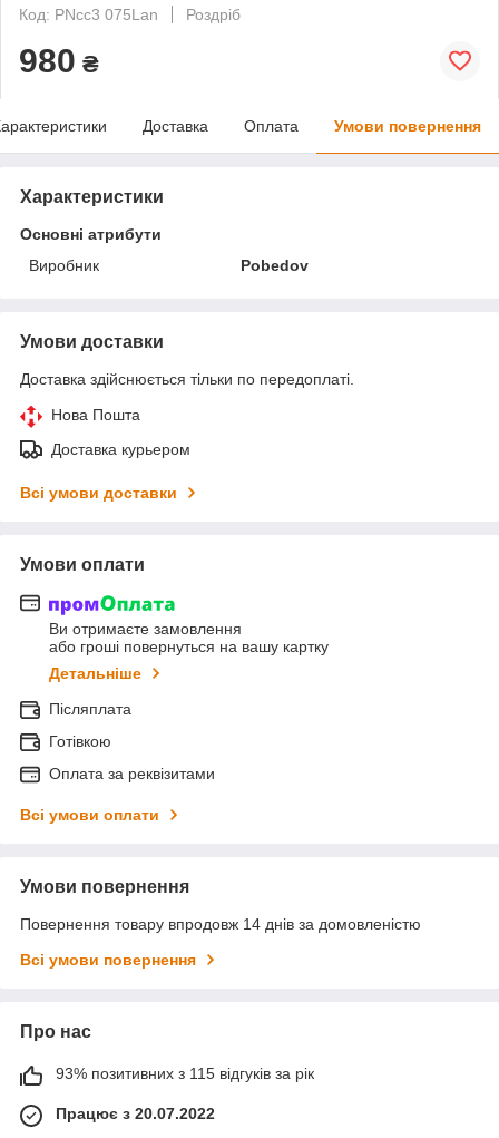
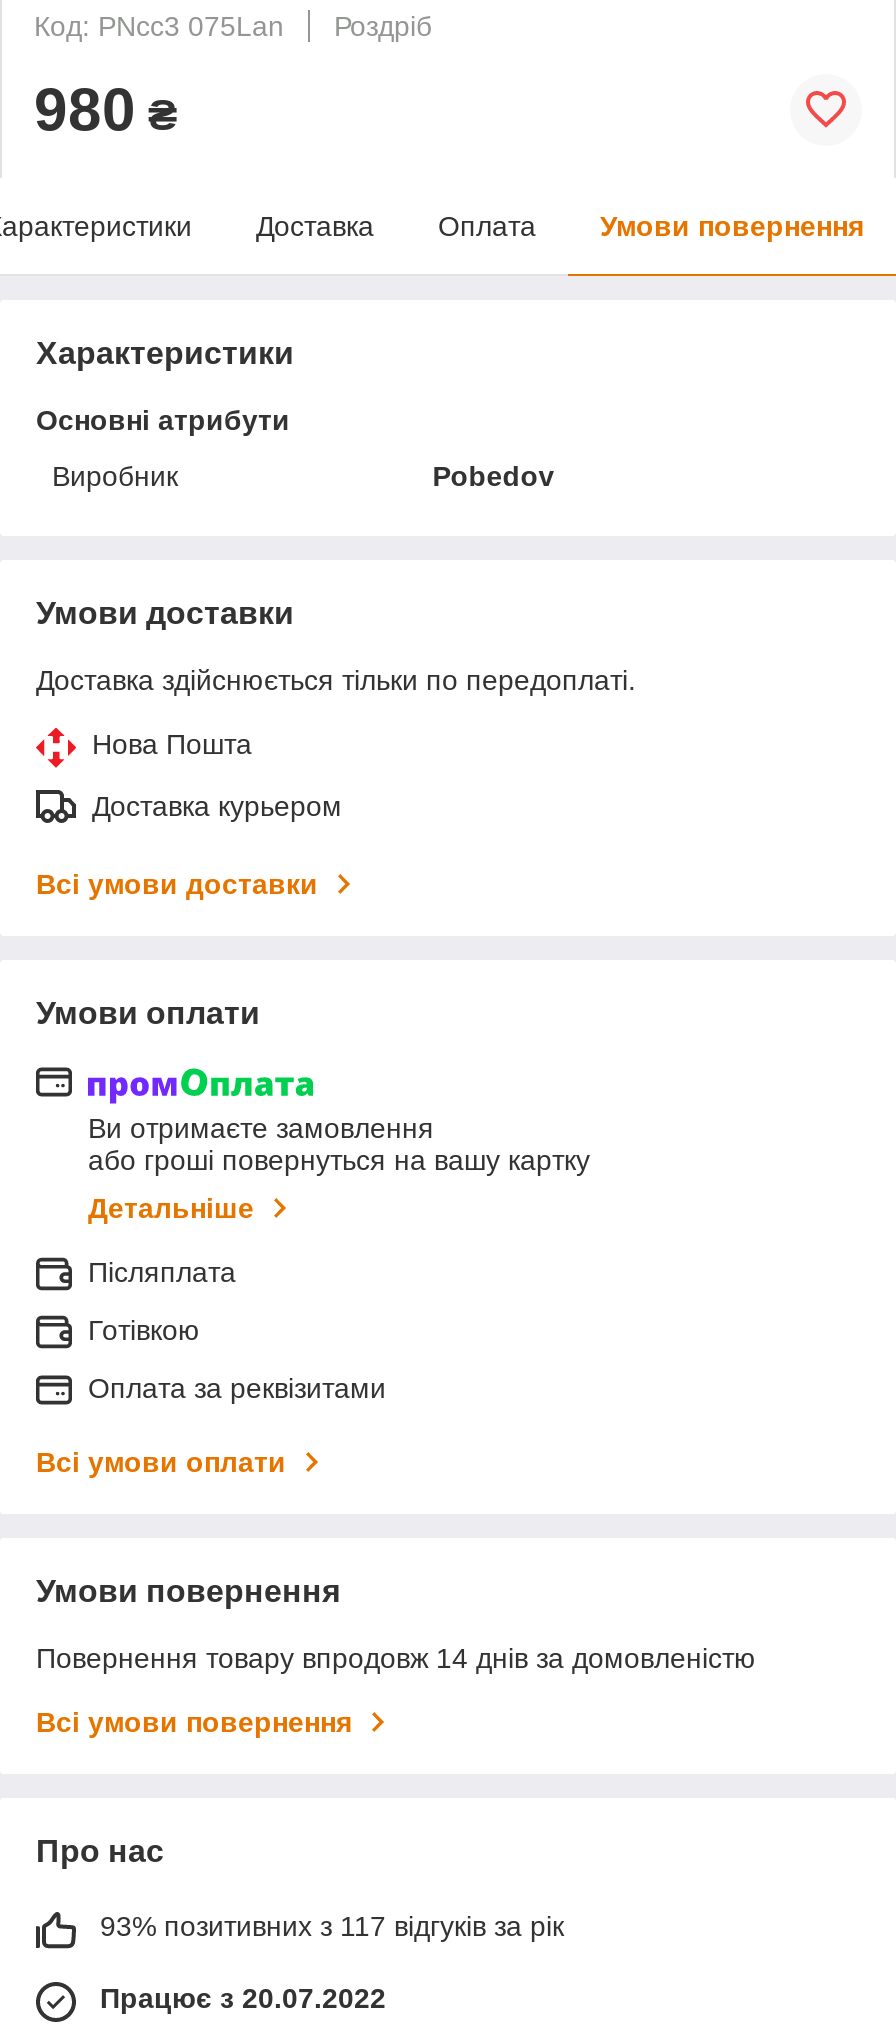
[56,1065,314,1082] 93% позитивних з 115 відгуків за рік -> [100,1910,564,1942] 93% позитивних з 117 відгуків за рік

